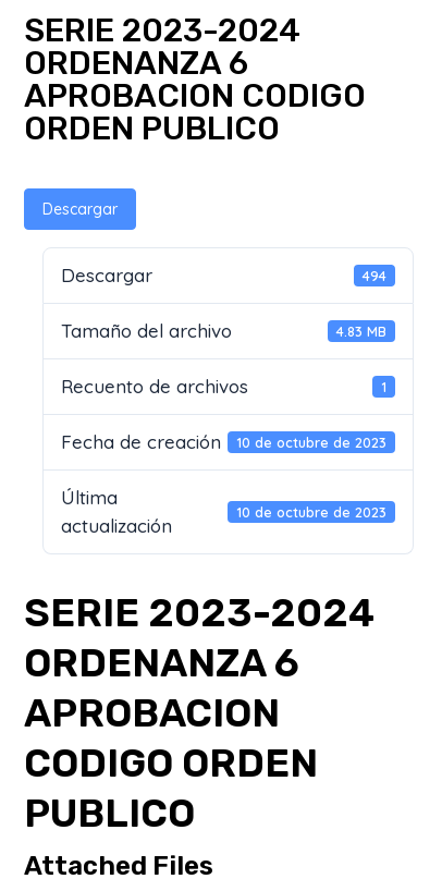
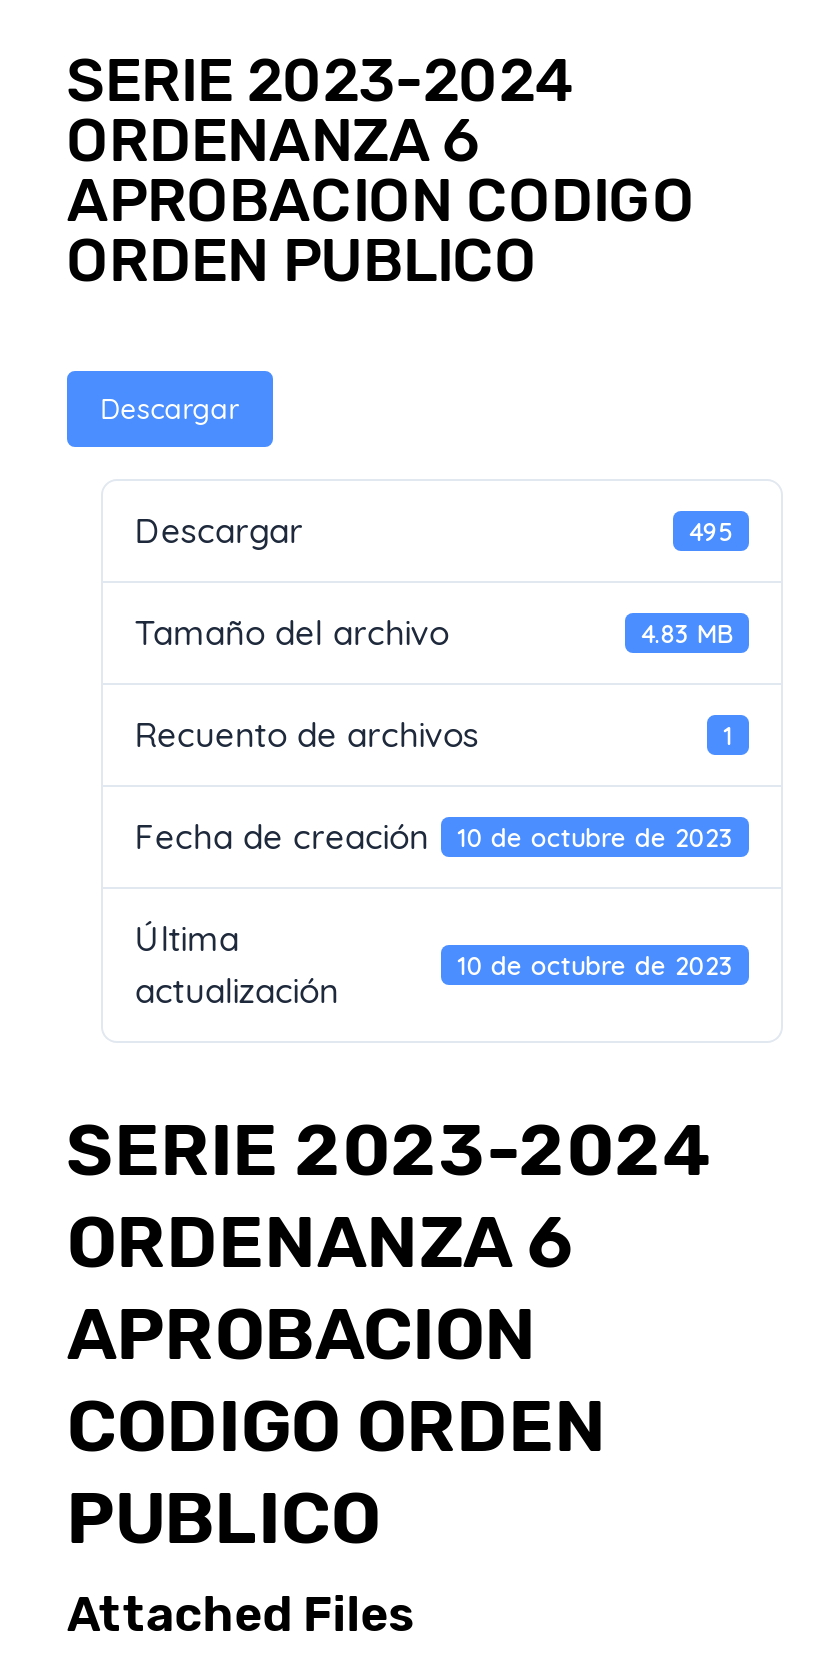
[362,267,386,284] 494 -> [689,515,733,547] 495

